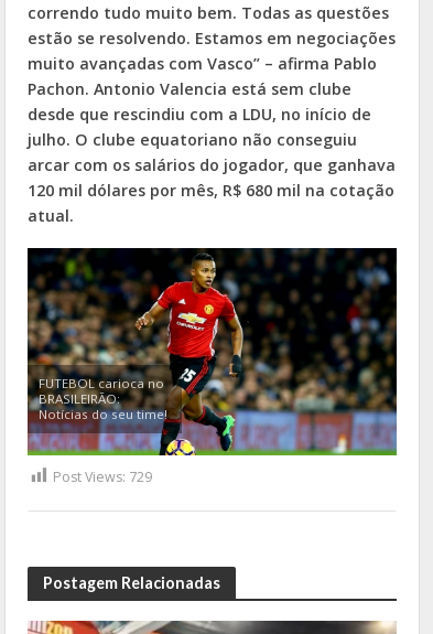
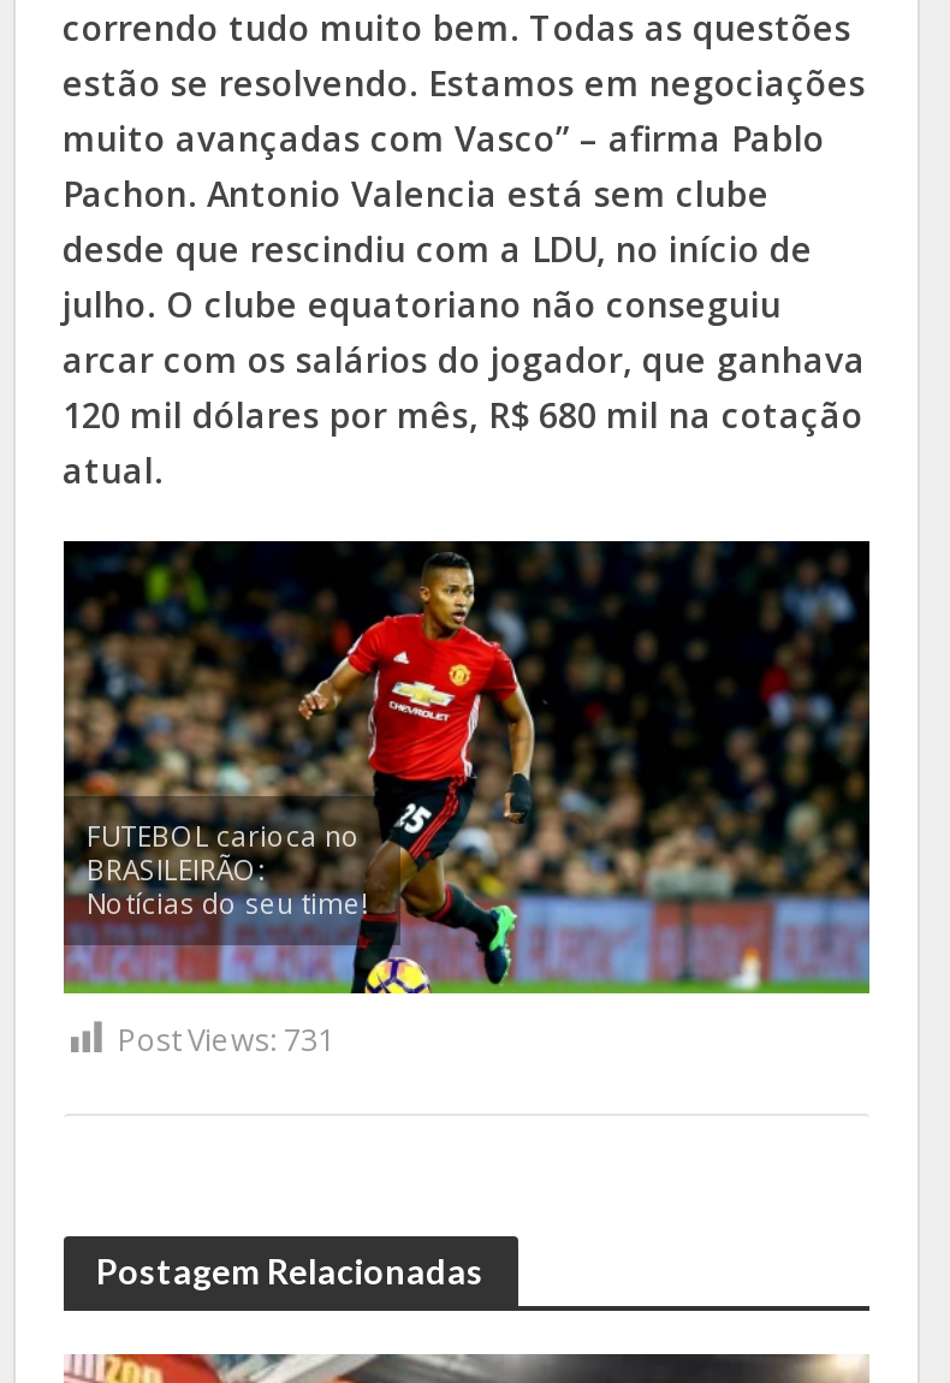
[52,467,151,486] Post Views: 729 -> [118,1019,334,1060] Post Views: 731

